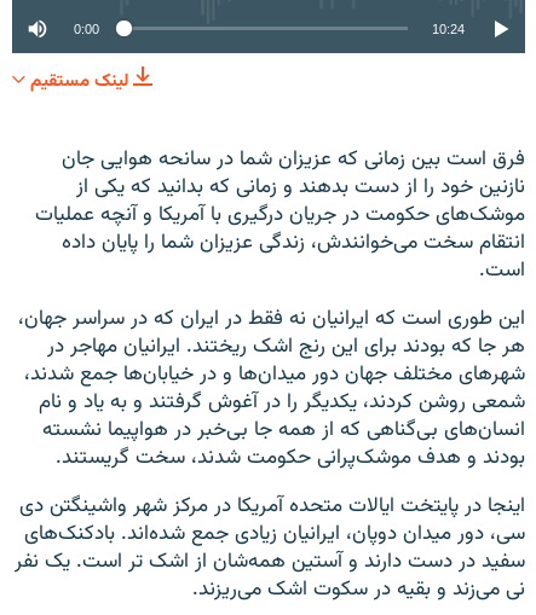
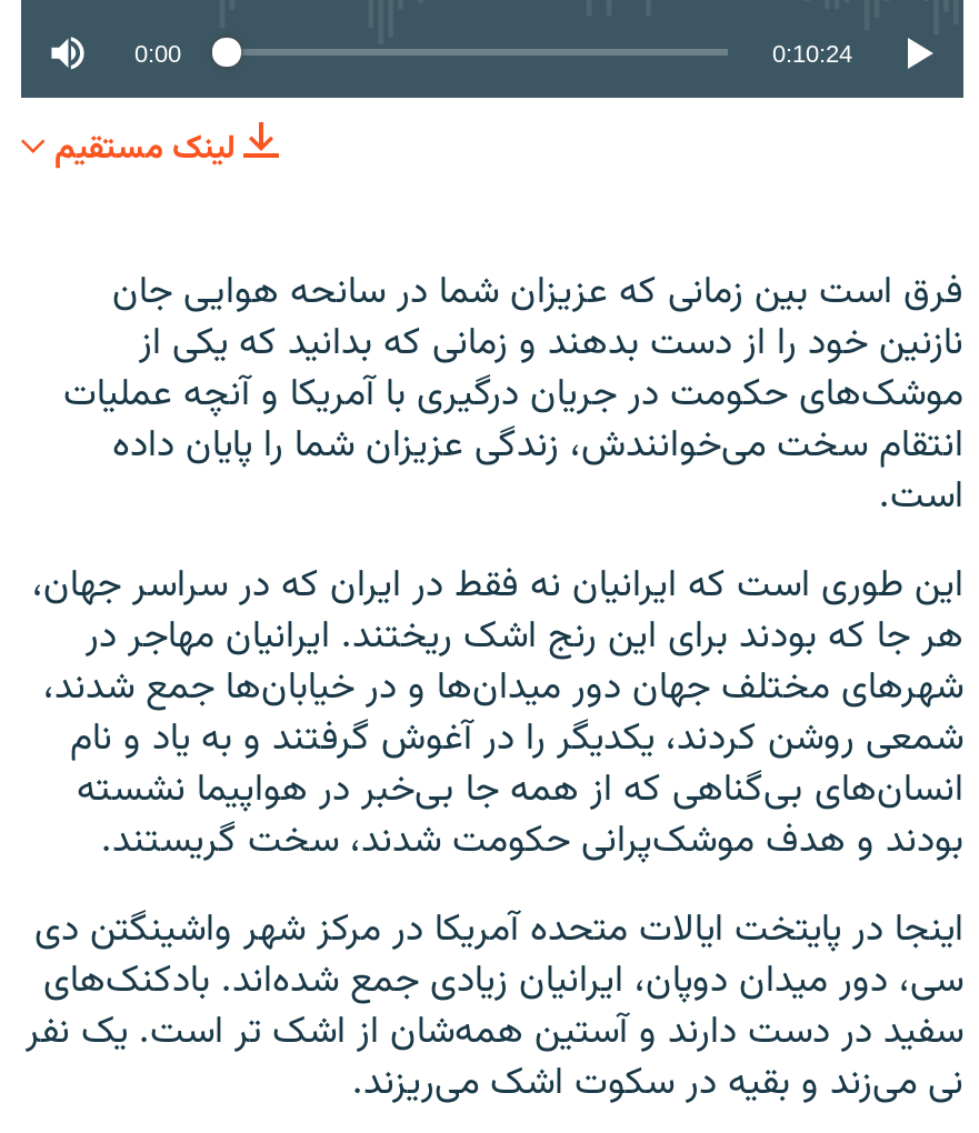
[432,22,465,36] 10:24 -> [772,40,852,66] 0:10:24

